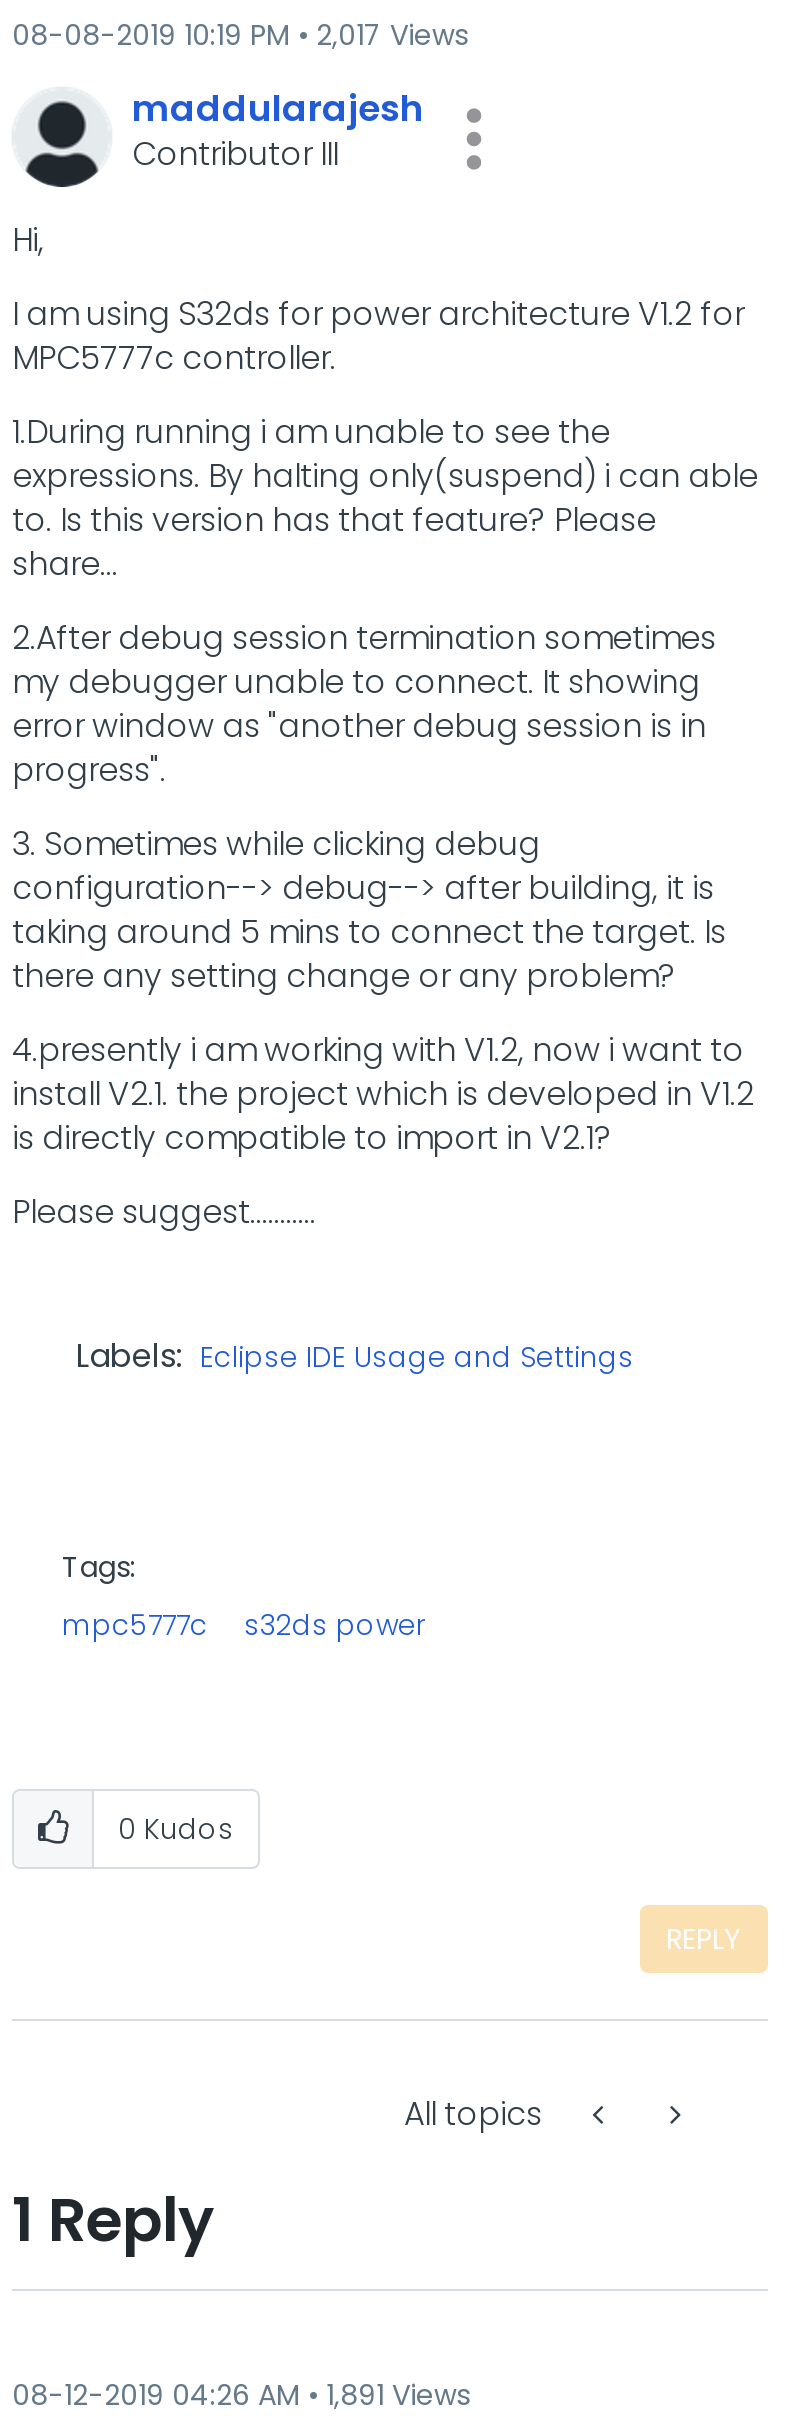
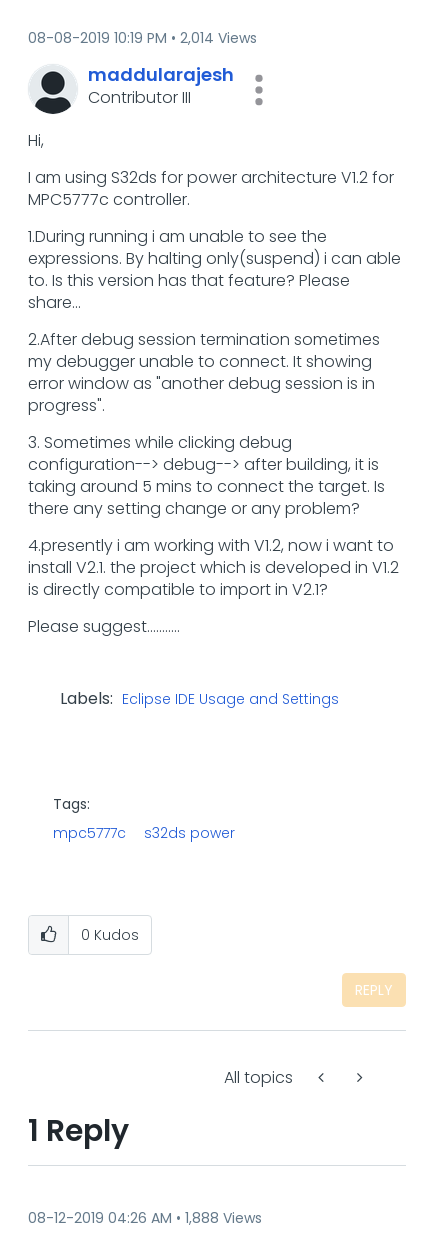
[12,15,468,55] 08-08-2019 10:19 PM 2,017 Views -> [28,28,257,48] 08-08-2019 10:19 PM 2,014 Views
[12,2375,470,2415] 08-12-2019 04:26 AM 1,891 Views -> [28,1208,262,1228] 08-12-2019 04:26 AM 1,888 Views

